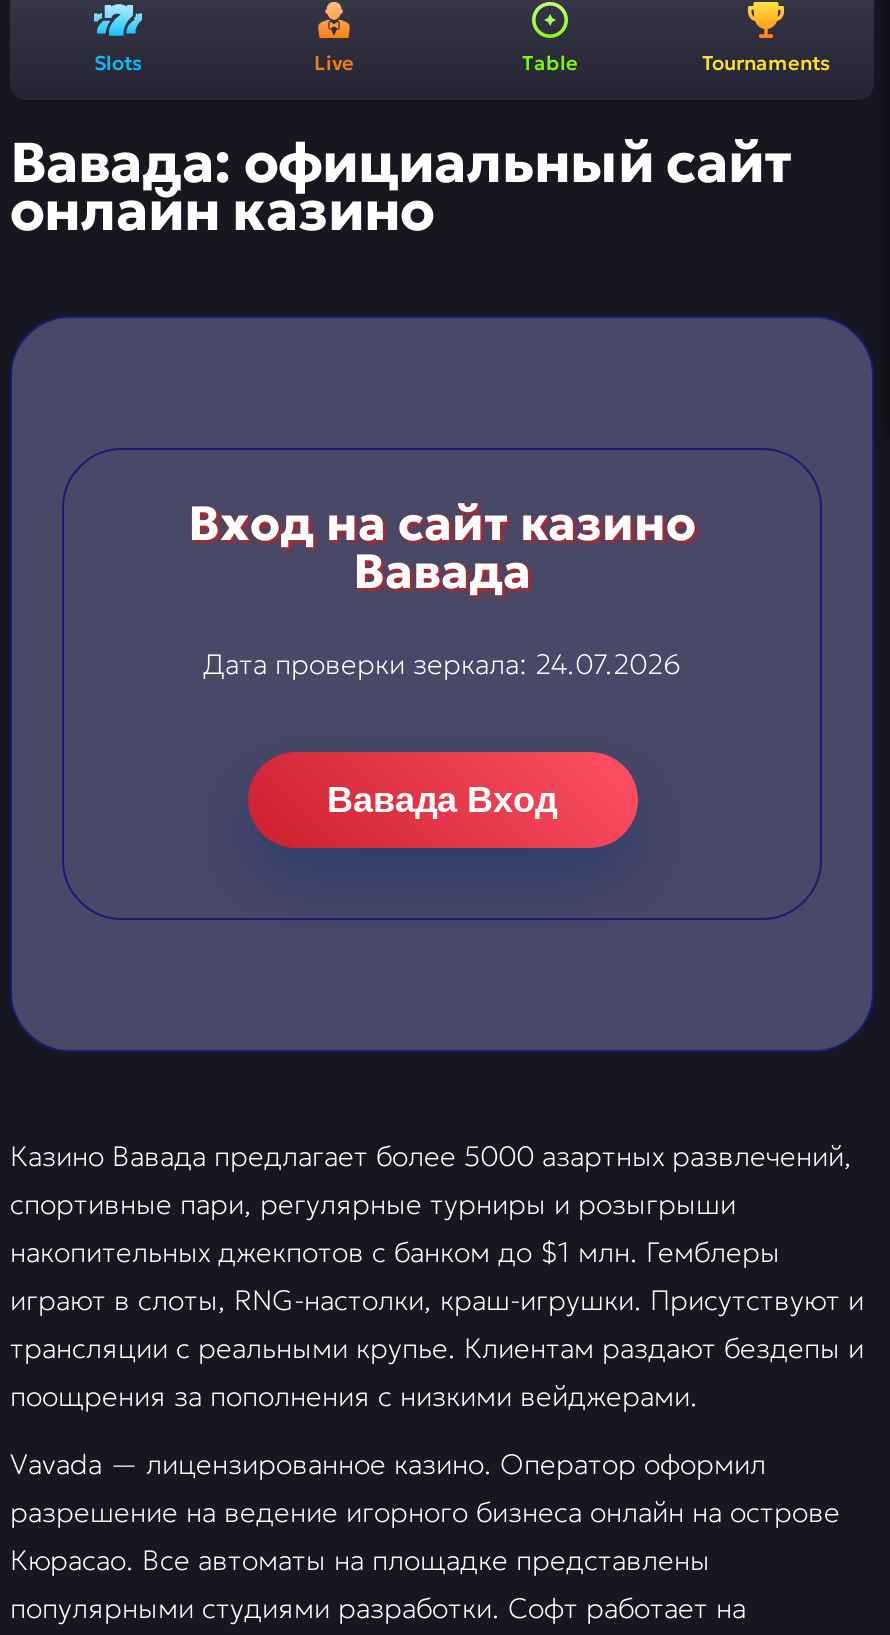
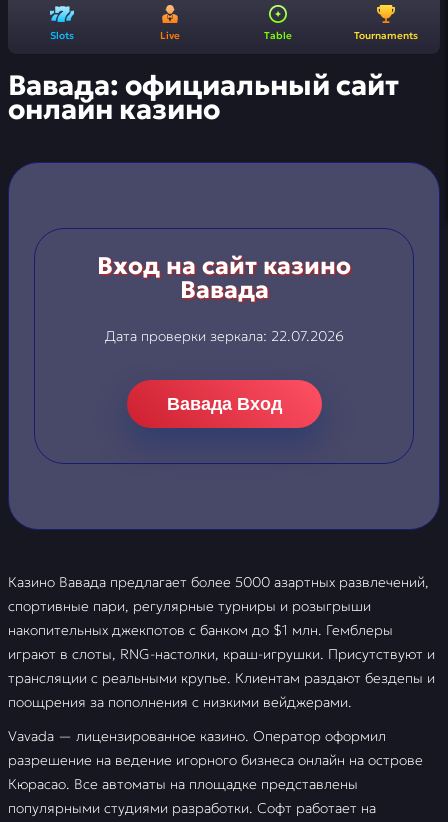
[203,647,681,683] Дата проверки зеркала: 24.07.2026 -> [104,327,343,345] Дата проверки зеркала: 22.07.2026

